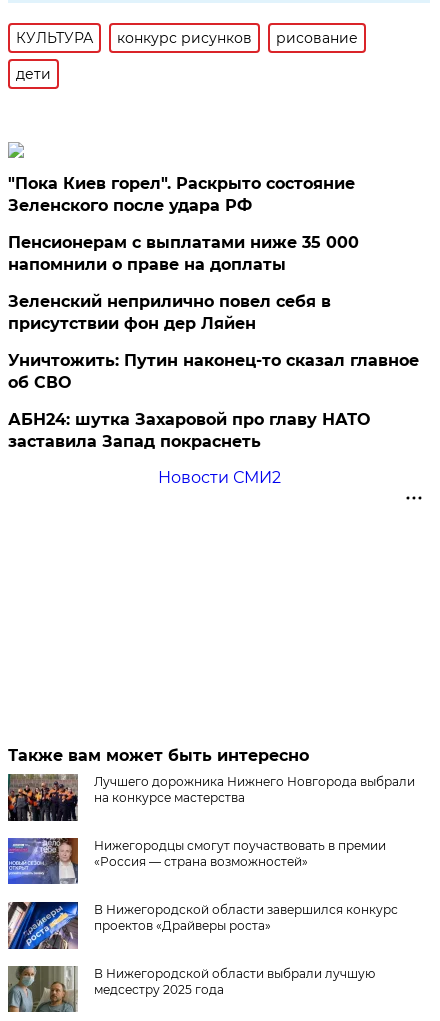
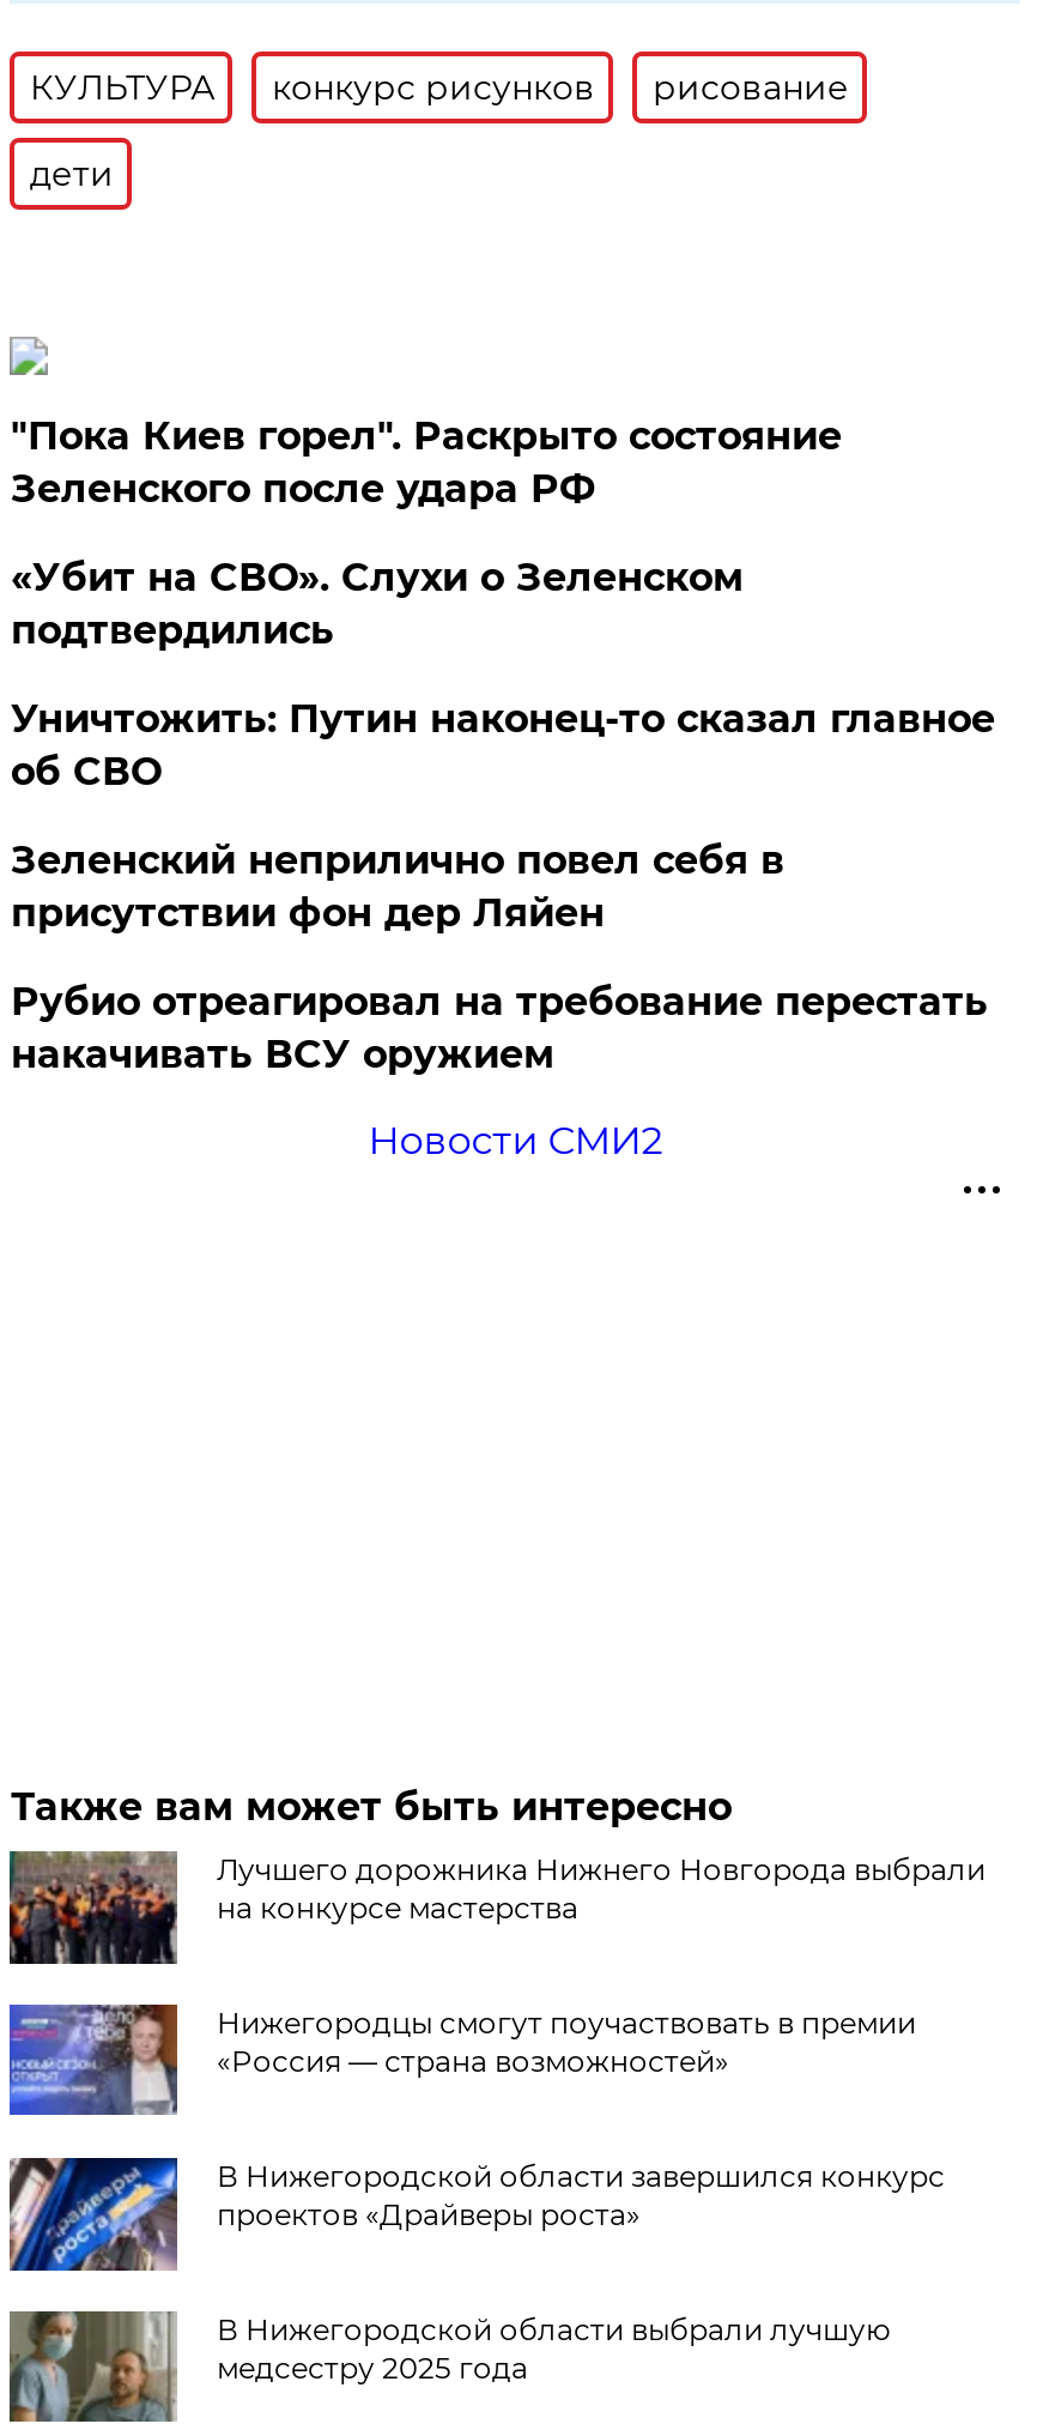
[8,233,359,274] Пенсионерам с выплатами ниже 35 000 | напомнили о праве на доплаты -> [11,555,743,653] «Убит на СВО». Слухи о Зеленском | подтвердились
moved [8,292,331,333] -> [11,838,784,936]: Зеленский неприлично повел cебя в | присутствии фон дер Ляйен
moved [8,351,419,392] -> [11,696,995,794]: Уничтожить: Путин наконец-то сказал главное | об СВО
[8,410,370,451] АБН24: шутка Захаровой про главу НАТО | заставила Запад покраснеть -> [11,979,988,1077] Рубио отреагировал на требование перестать | накачивать ВСУ оружием

